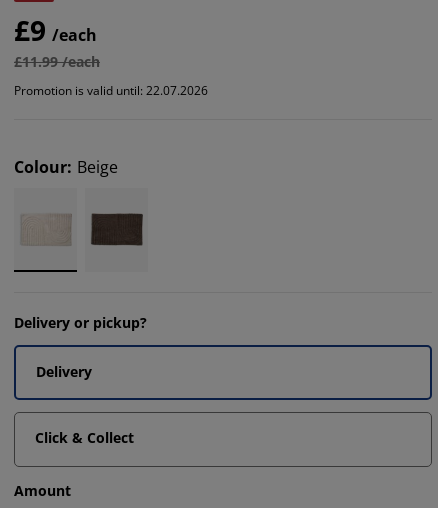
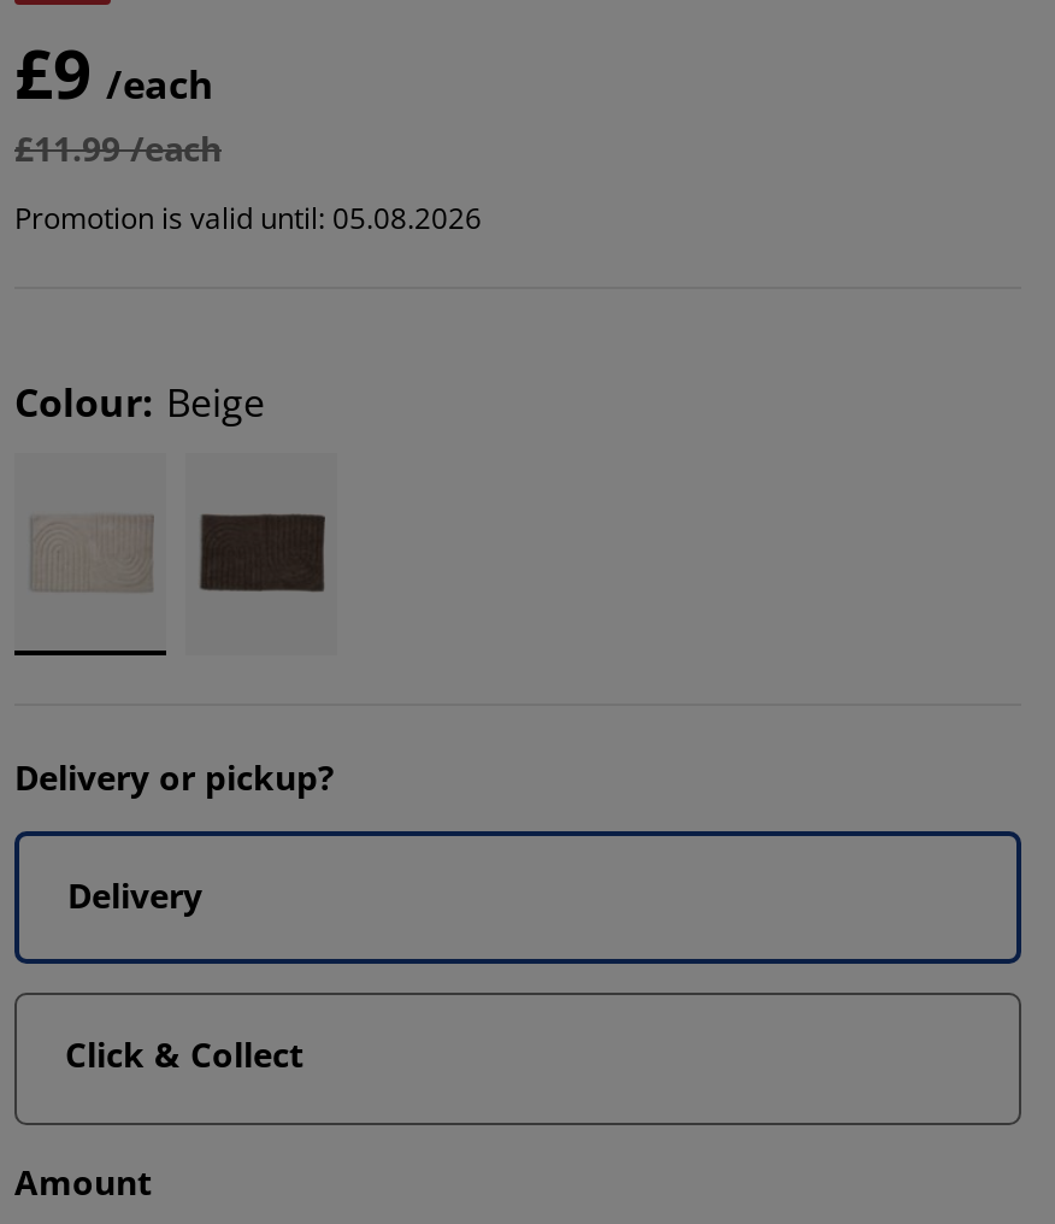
[14,81,208,98] Promotion is valid until: 22.07.2026 -> [14,196,482,237] Promotion is valid until: 05.08.2026

